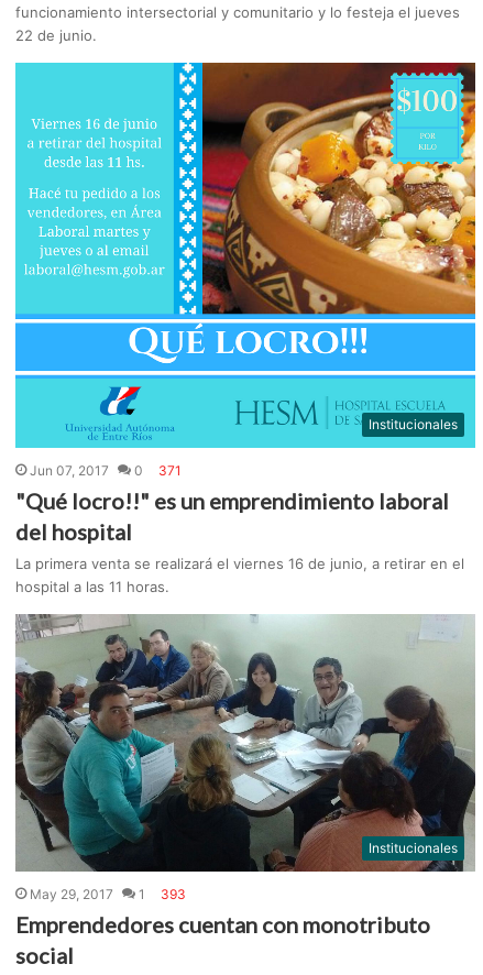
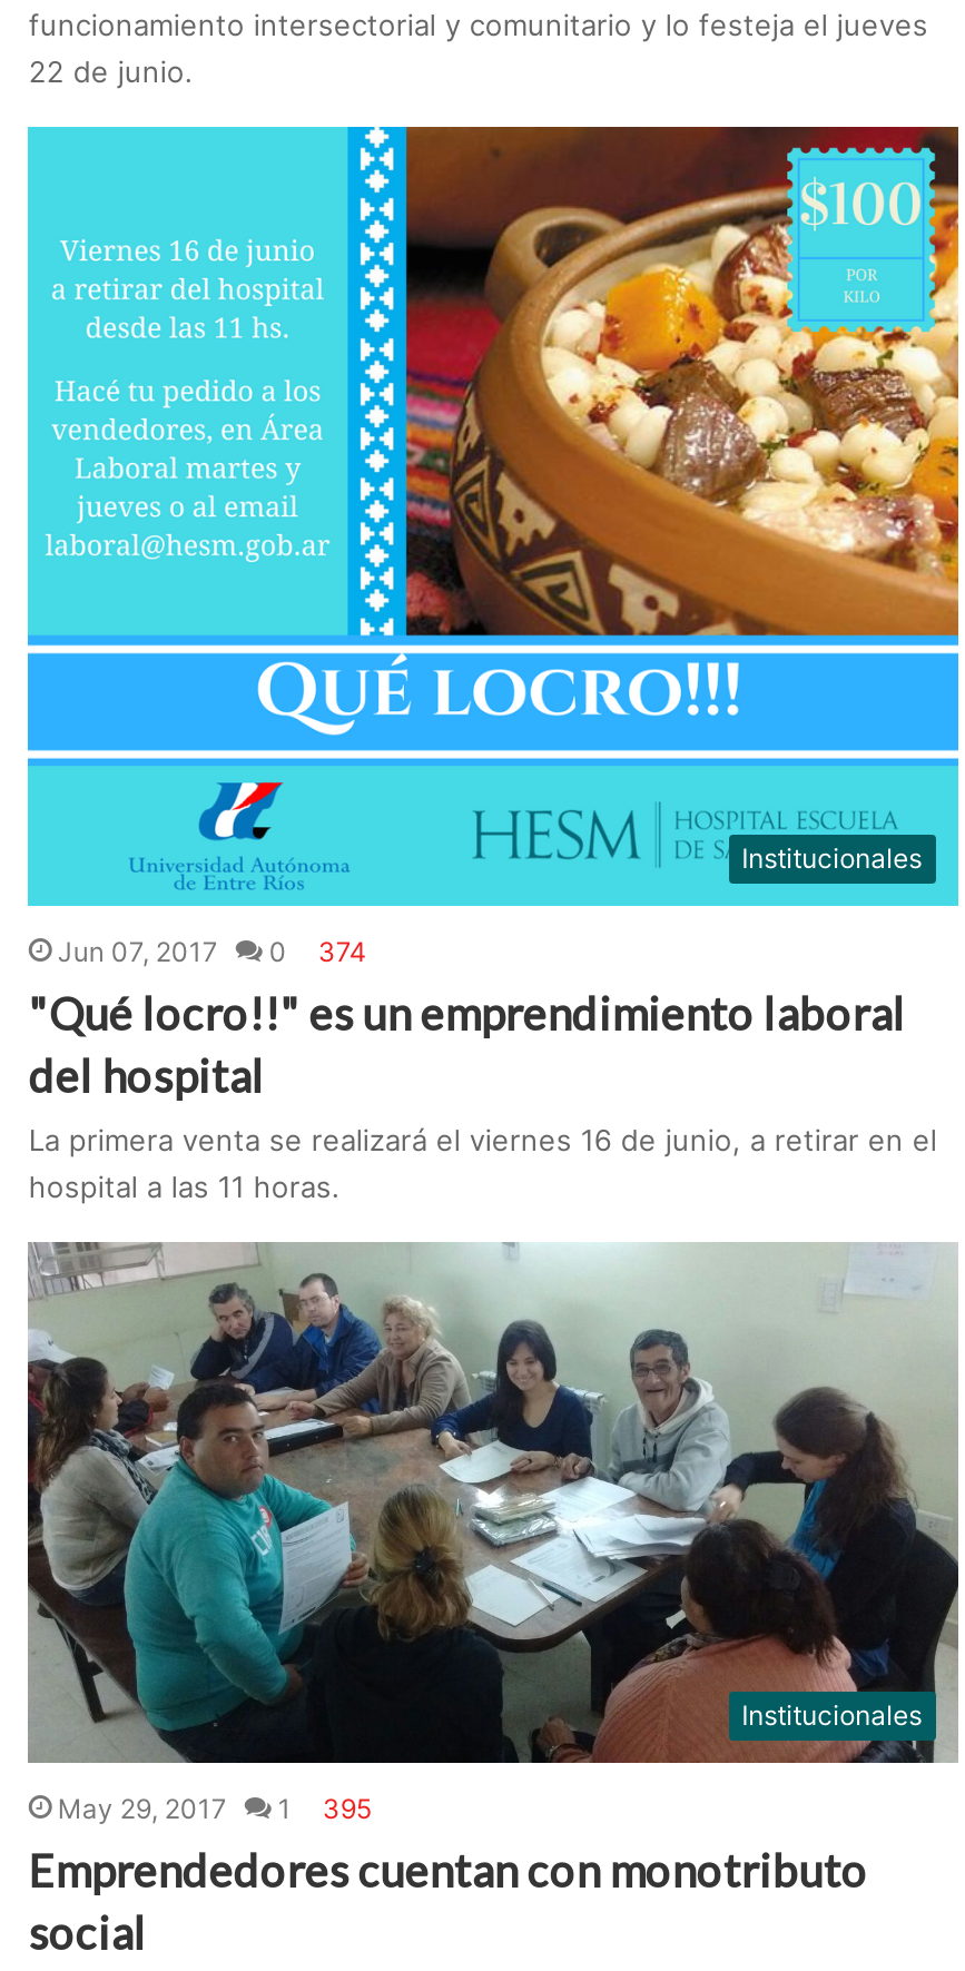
[30,462,182,478] Jun 07, 2017 0 371 -> [57,934,367,968] Jun 07, 2017 0 374
[30,886,186,903] May 29, 2017 1 393 -> [57,1793,371,1826] May 29, 2017 1 395

